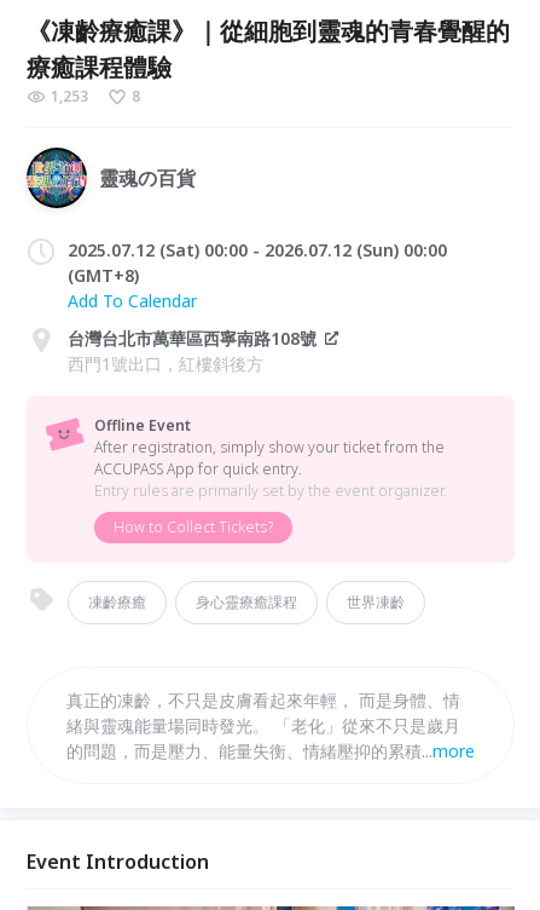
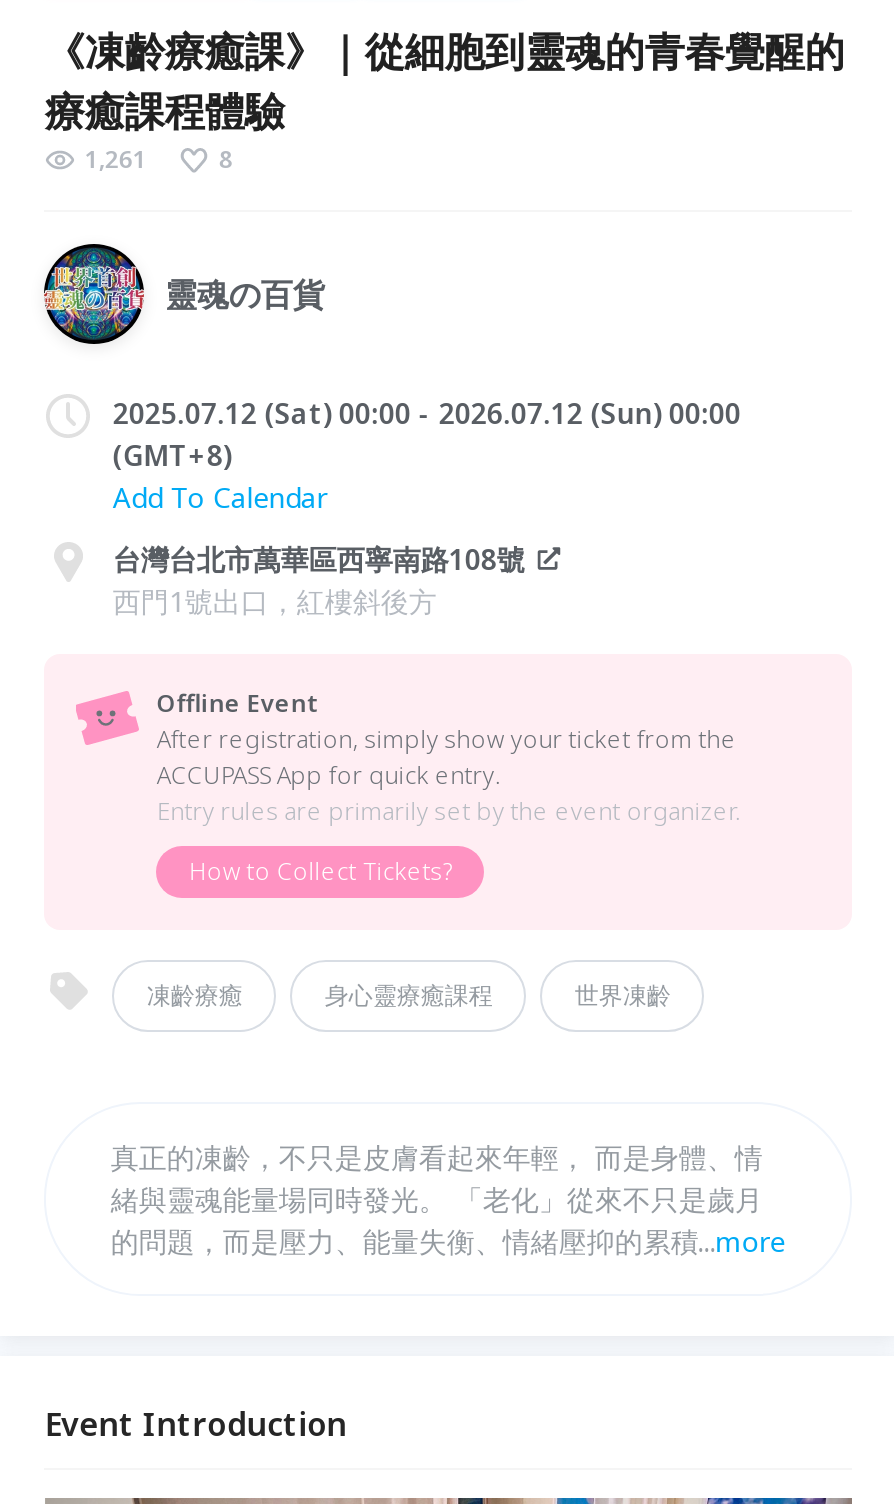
[51,86,89,106] 1,253 -> [85,142,147,176] 1,261

